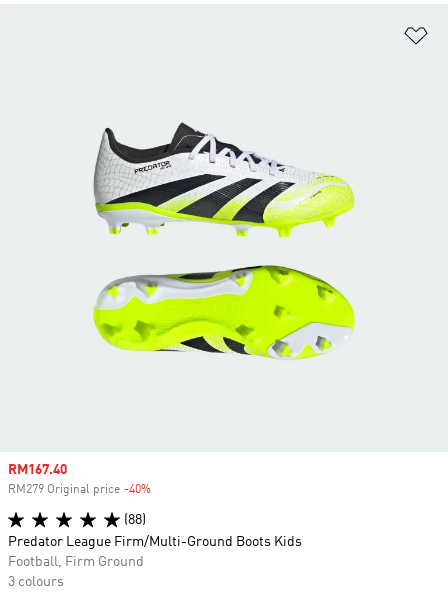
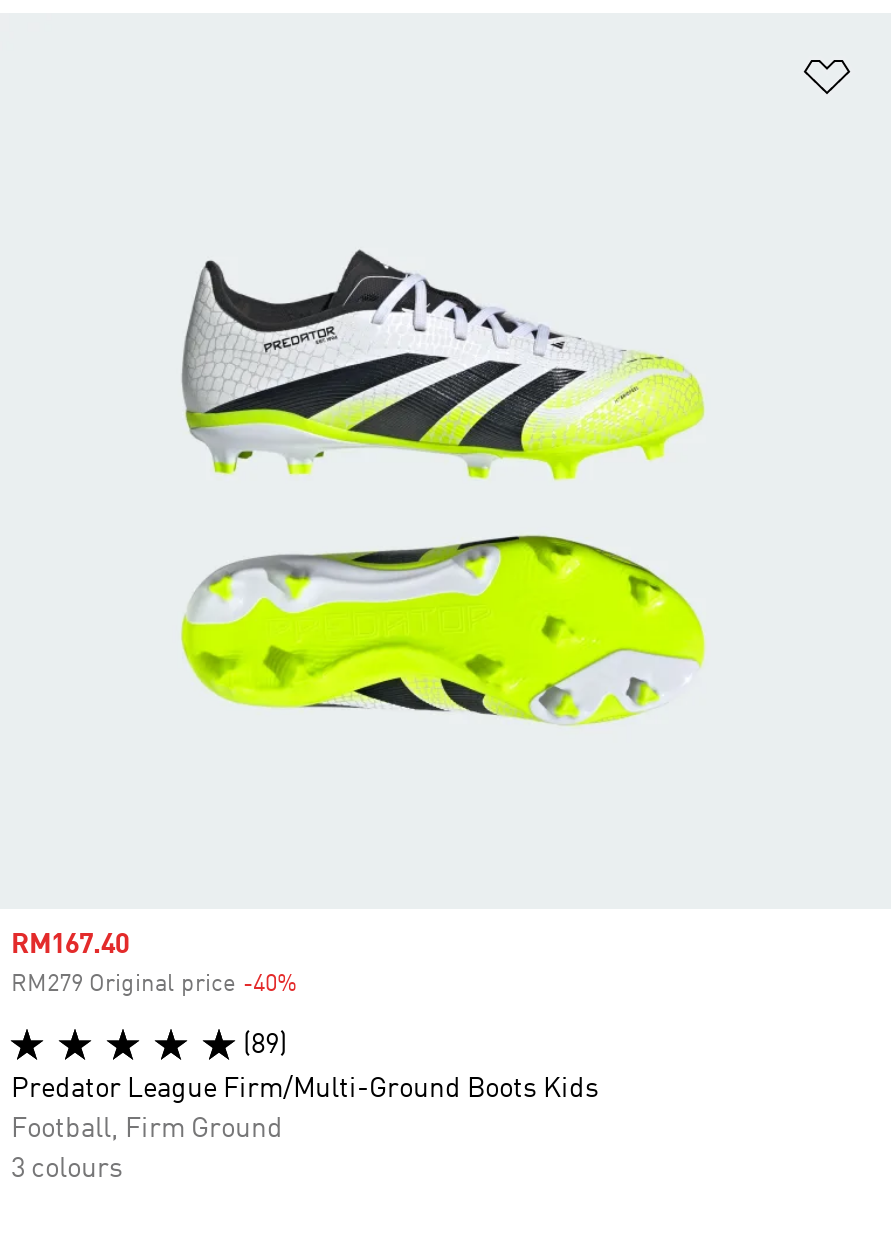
[124,513,146,527] (88) -> [243,1031,287,1059] (89)

